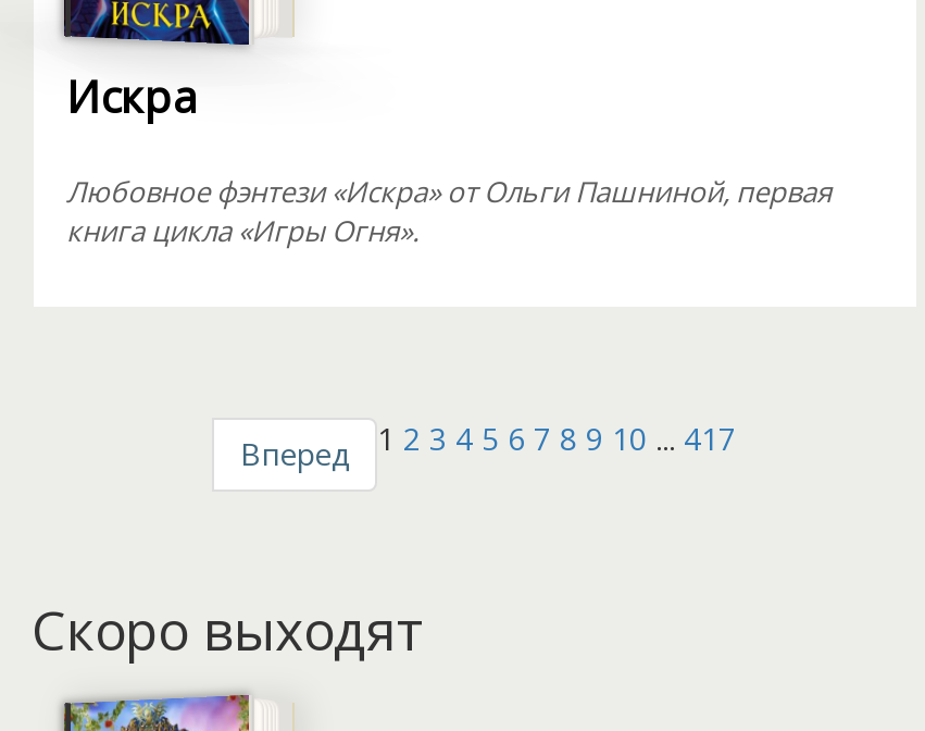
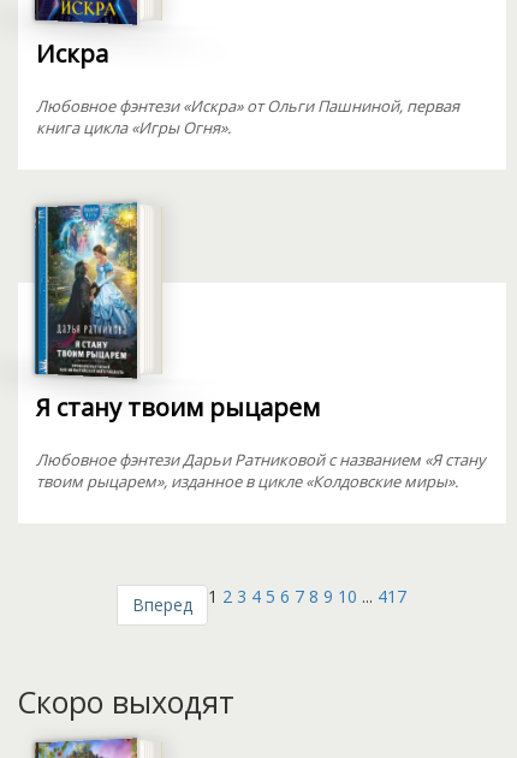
none -> [34,200,486,492] [image] | Я стану твоим рыцарем | Любовное фэнтези Дарьи Ратниковой с названием «Я стану | твоим рыцарем», изданное в цикле «Колдовские миры».

